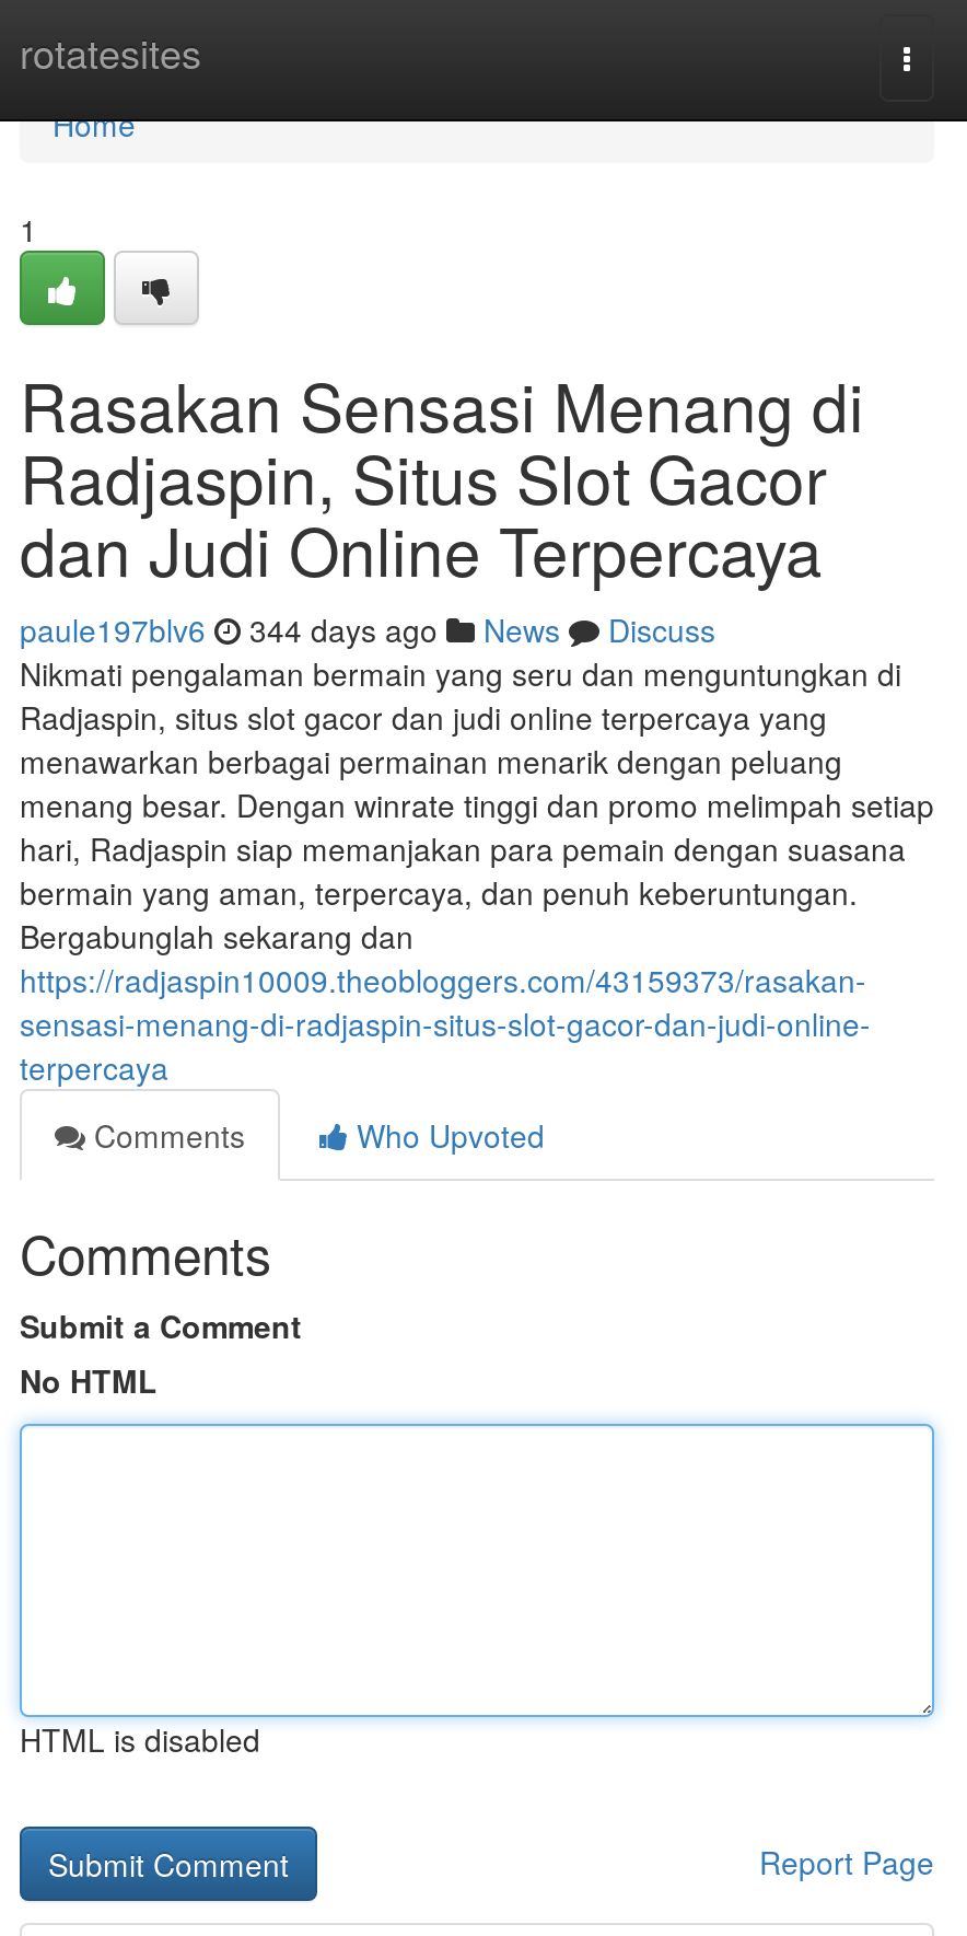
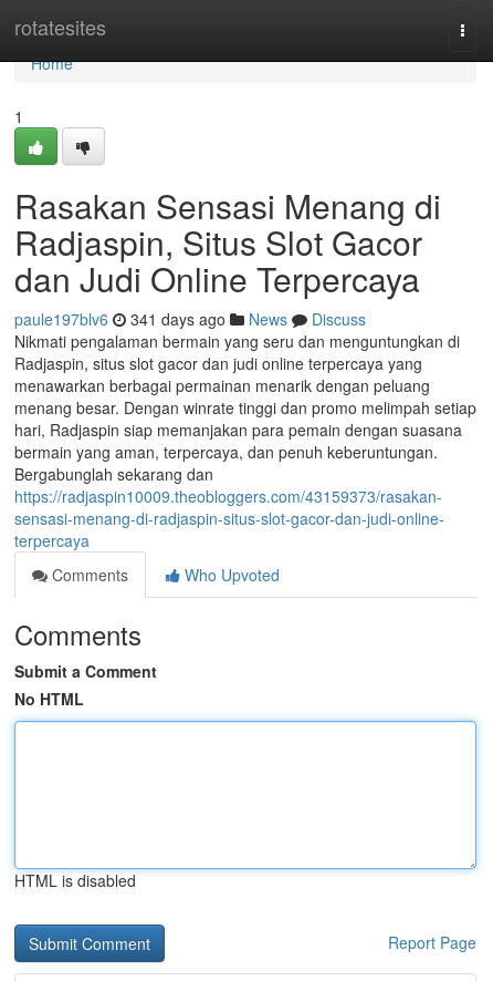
[20,607,715,651] paule197blv6 344 days ago News Discuss -> [14,308,366,330] paule197blv6 341 days ago News Discuss

